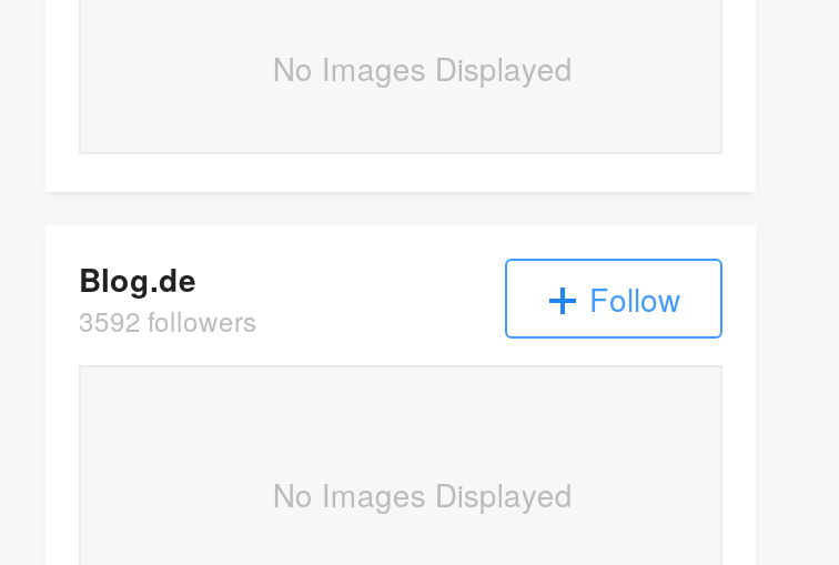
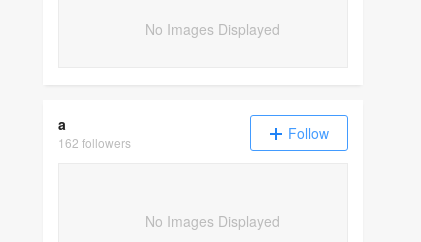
[79,256,256,339] Blog.de | 3592 followers -> [58,114,131,151] a | 162 followers

